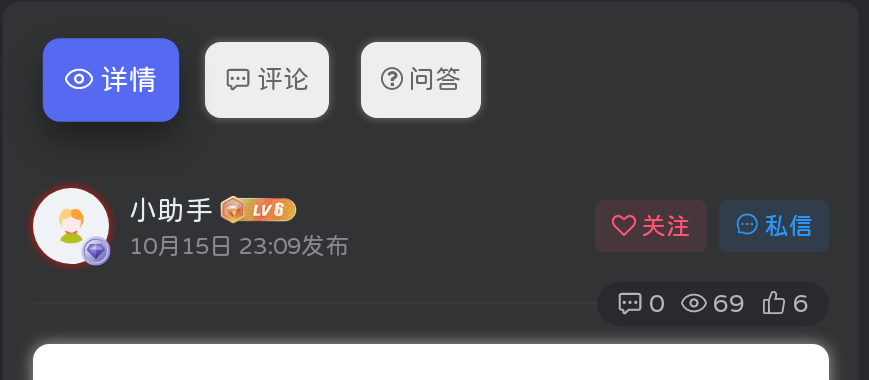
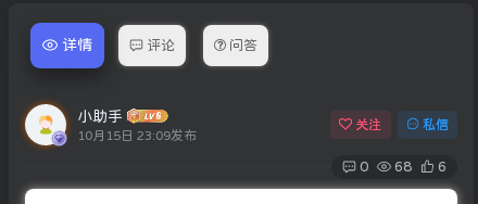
[713,290,745,316] 69 -> [394,160,412,174] 68

